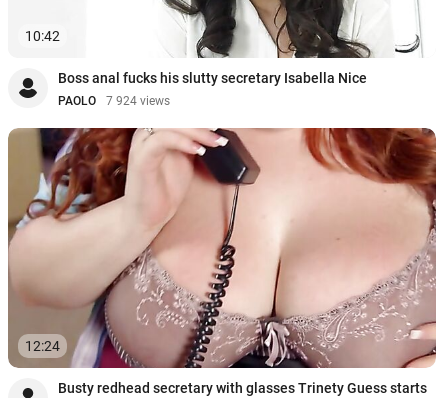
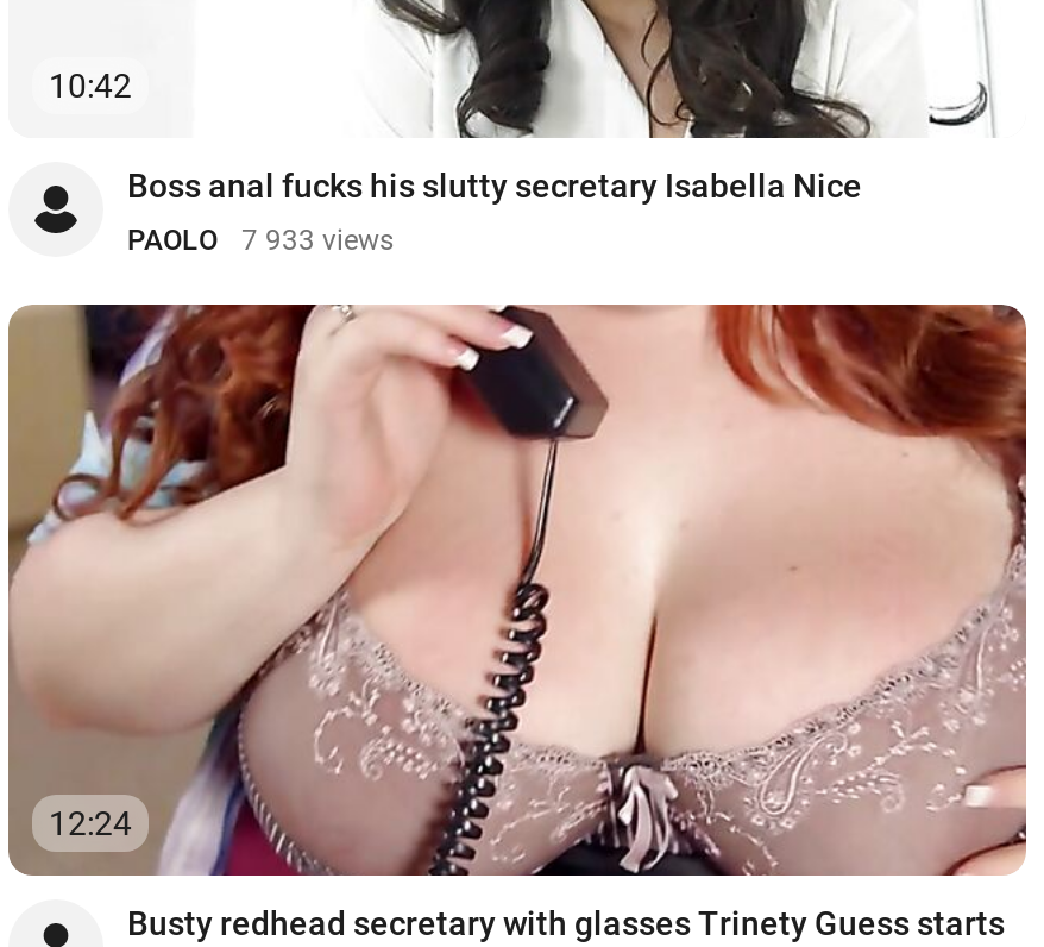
[58,94,170,108] PAOLO 7 924 views -> [127,224,394,258] PAOLO 7 933 views

